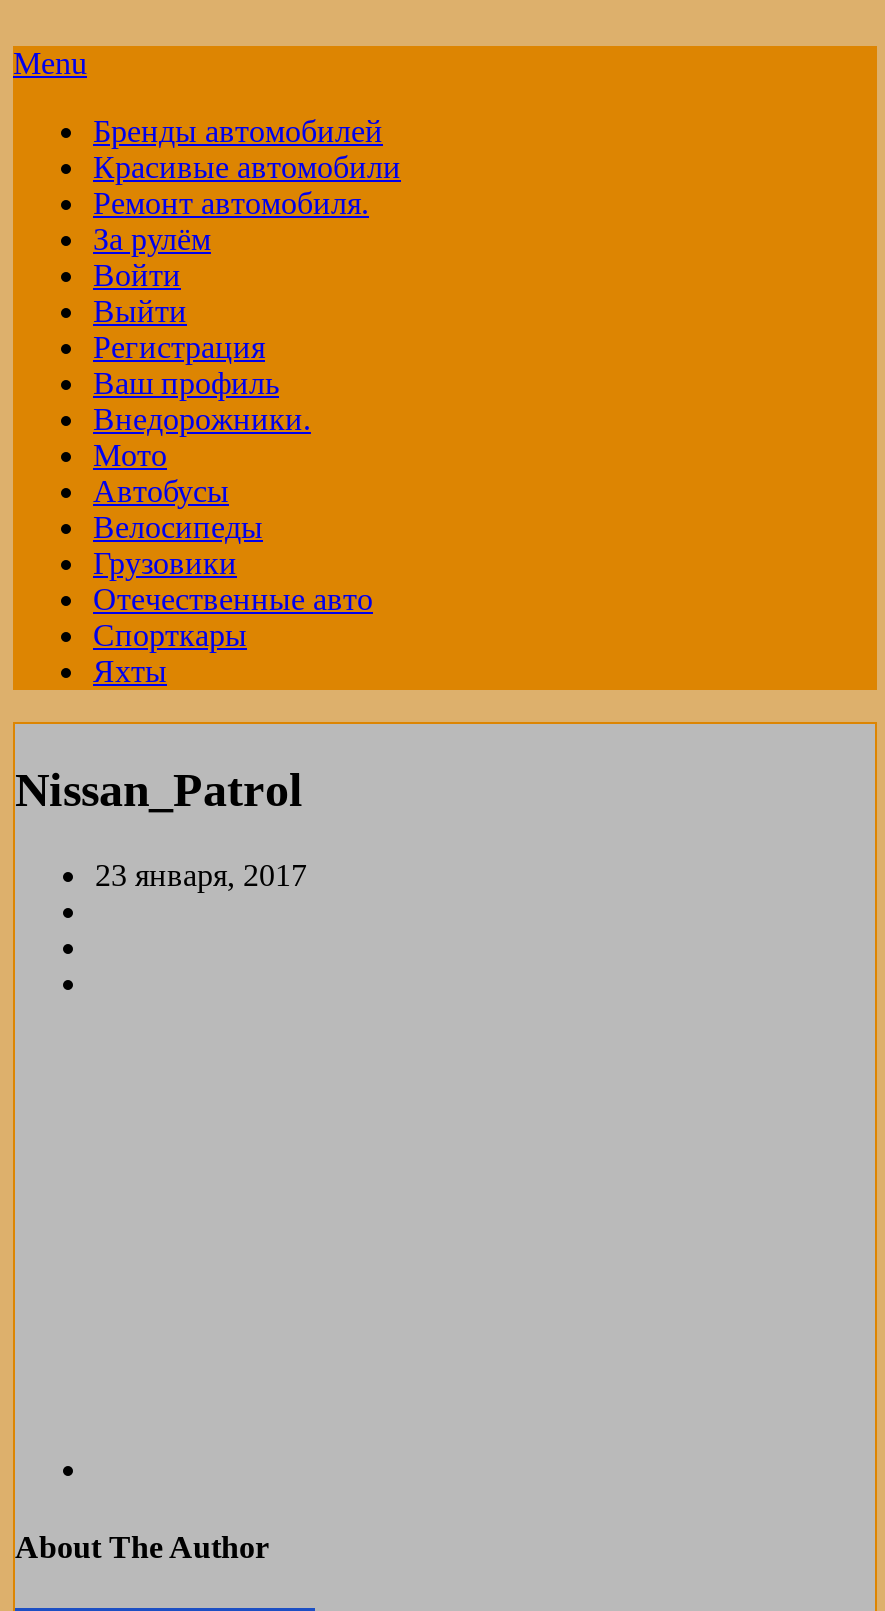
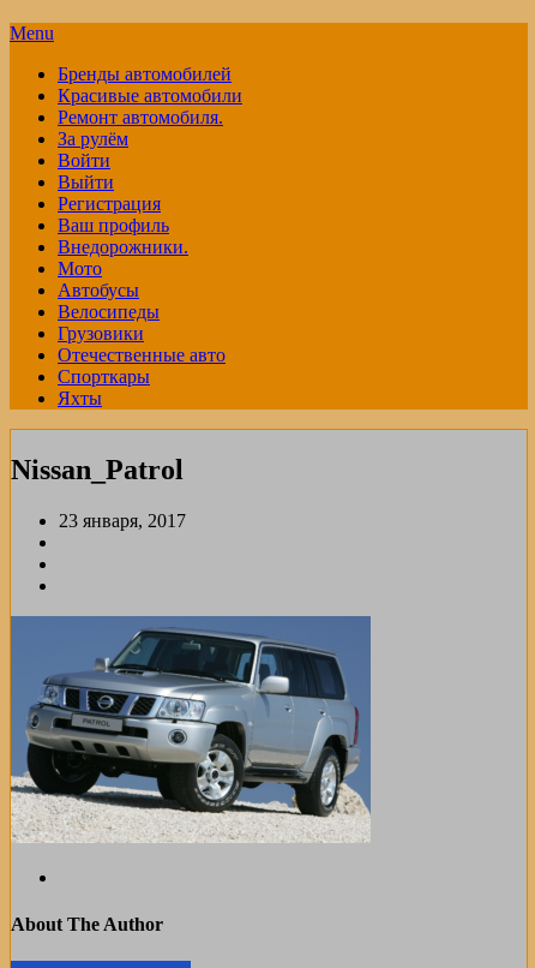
none -> [10,615,372,843] [image]

